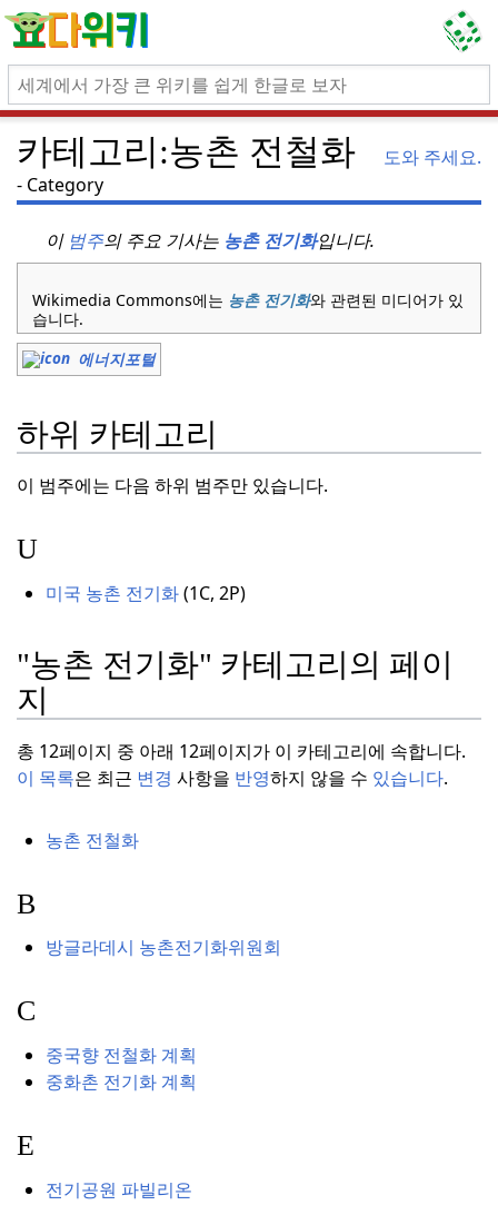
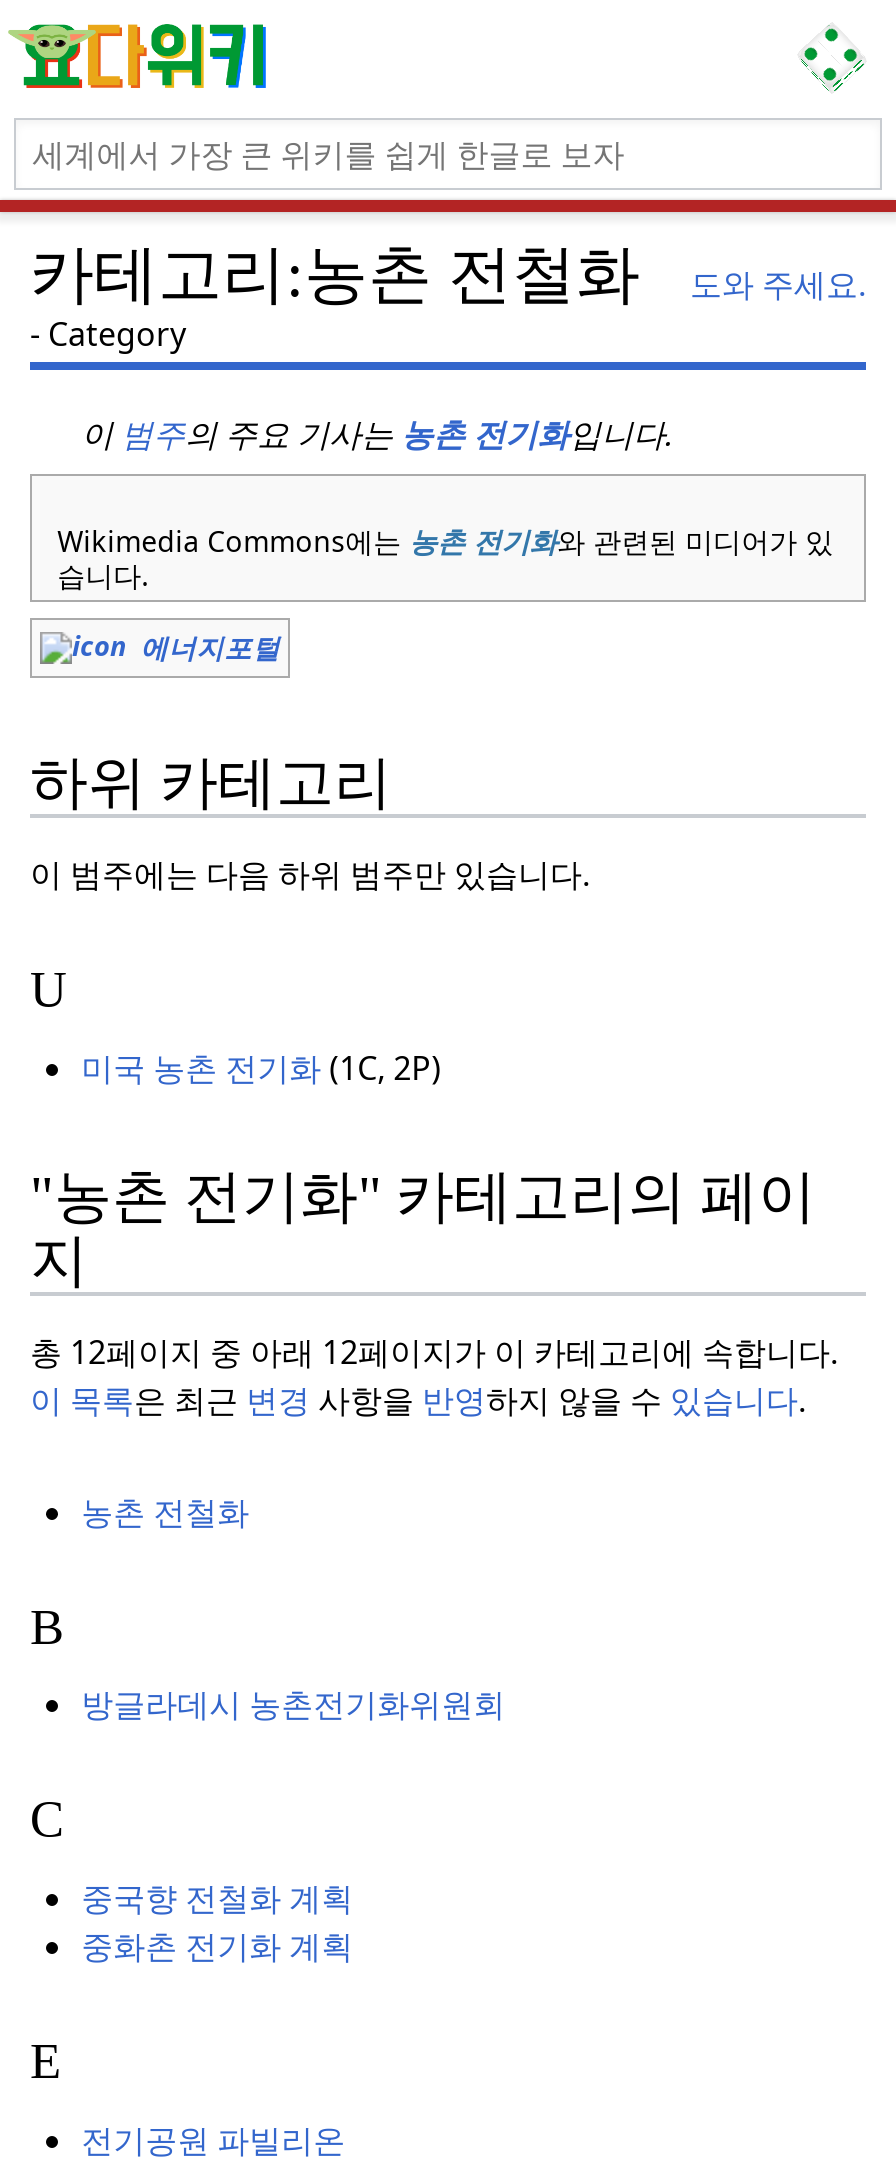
[444,10,482,52] [image] -> [800,22,866,94] [image]

